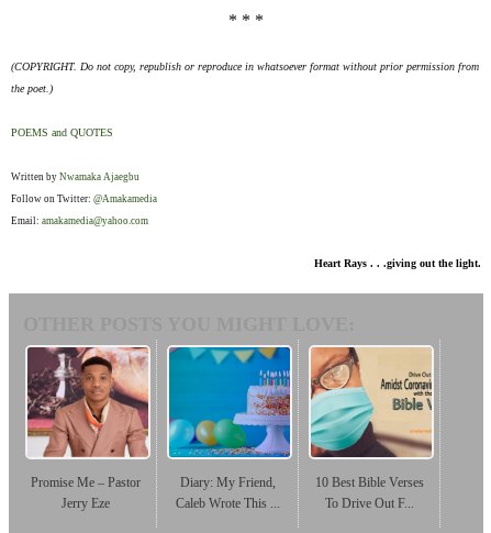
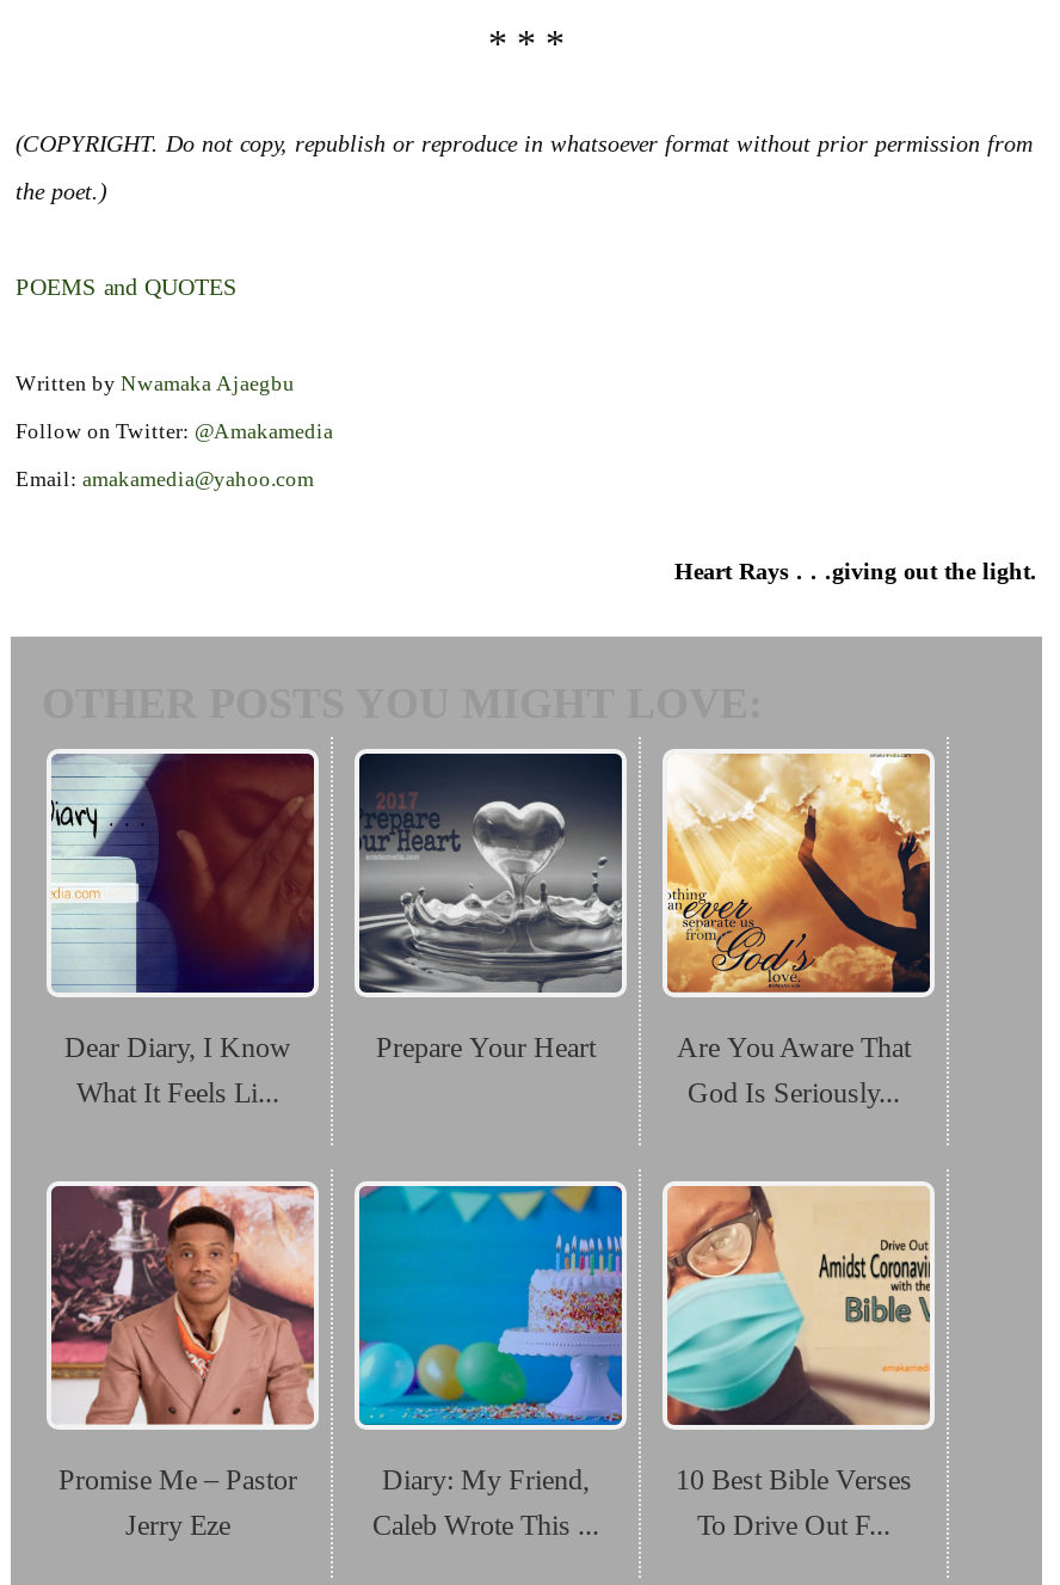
none -> [51,751,316,1108] [image] | Dear Diary, I Know | What It Feels Li...
none -> [357,751,911,1108] [image] | Prepare Your Heart | Are You Aware That | God Is Seriously...
none -> [665,754,932,995] [image]

